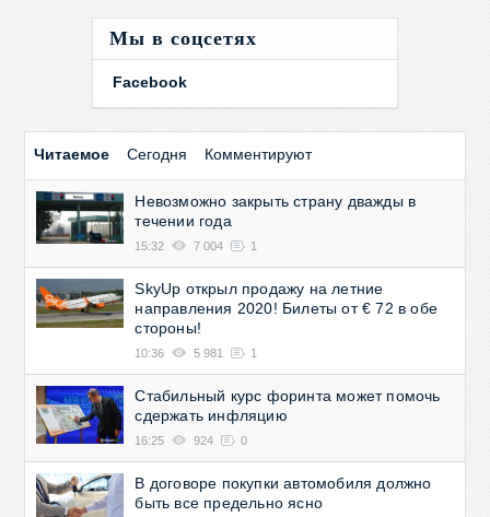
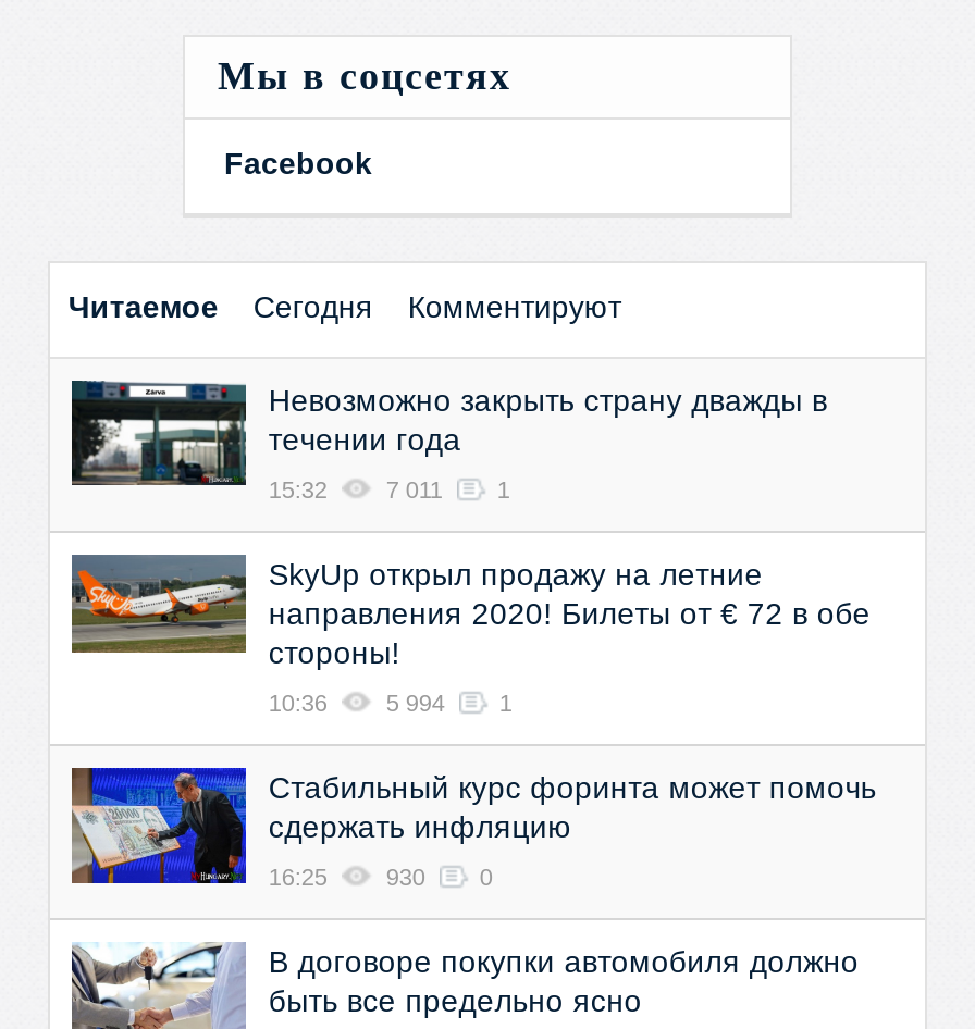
[194,239,224,252] 7 004 -> [386,476,443,502] 7 011
[194,346,224,359] 5 981 -> [386,689,445,715] 5 994
[194,434,214,447] 924 -> [386,863,425,889] 930

